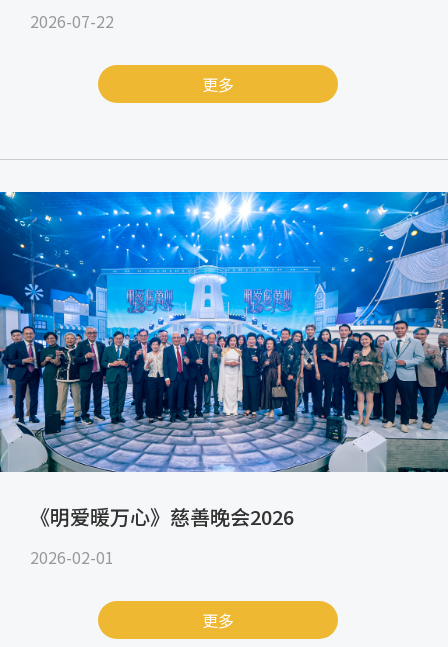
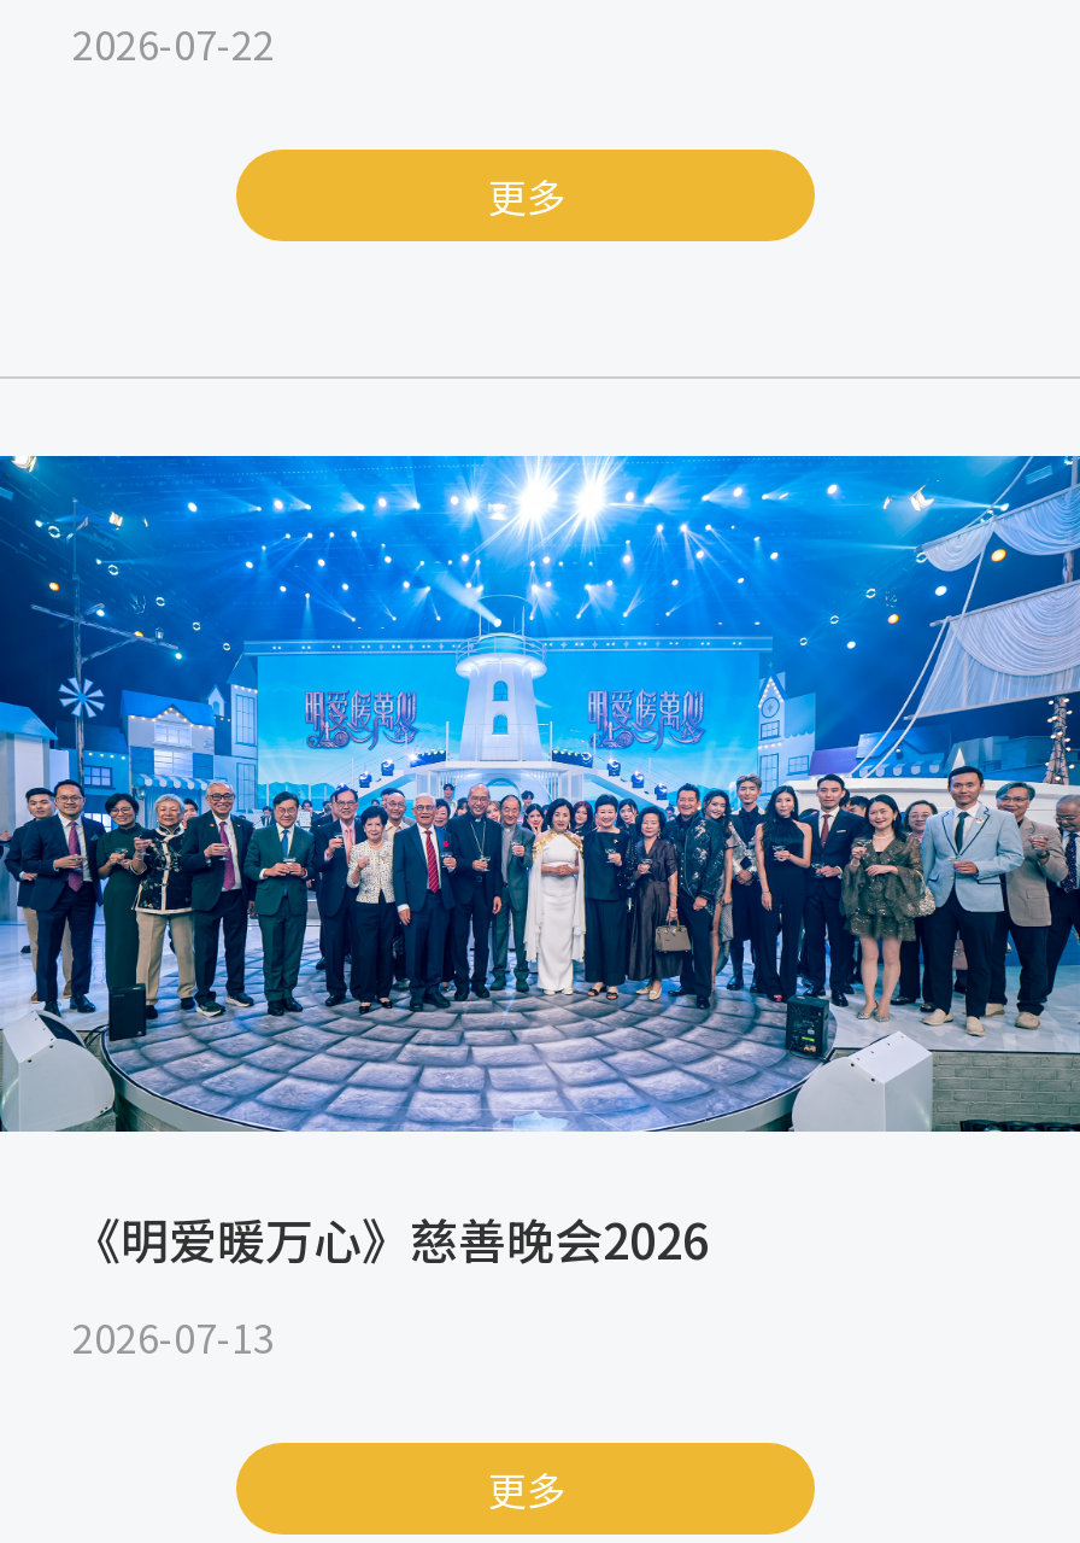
[30,545,114,569] 2026-02-01 -> [72,1308,275,1366] 2026-07-13

